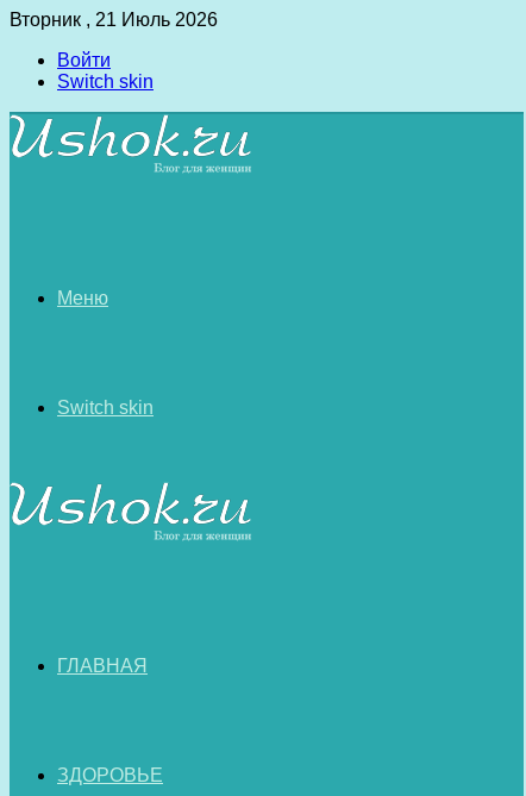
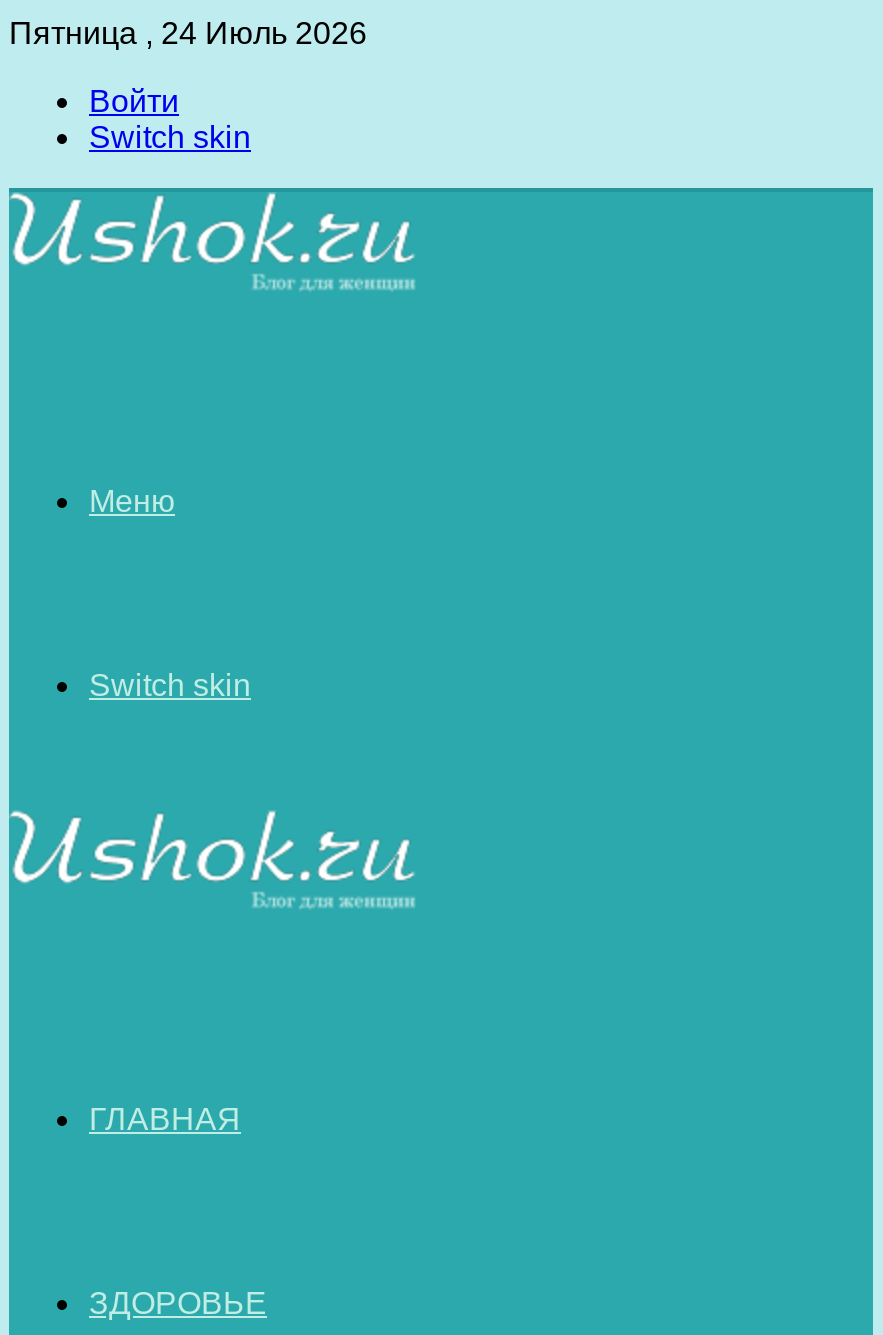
[10,10,218,30] Вторник , 21 Июль 2026 -> [9,16,367,50] Пятница , 24 Июль 2026

